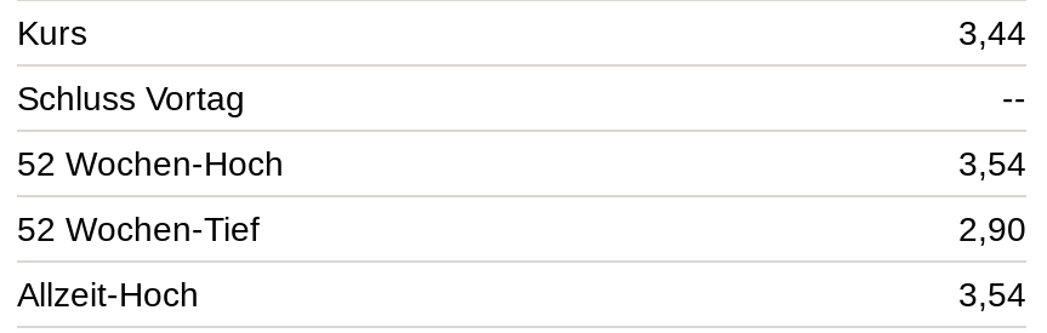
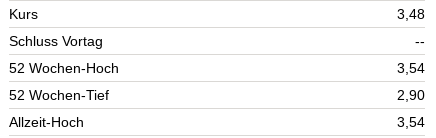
[958,13,1026,51] 3,44 -> [397,6,425,22] 3,48

